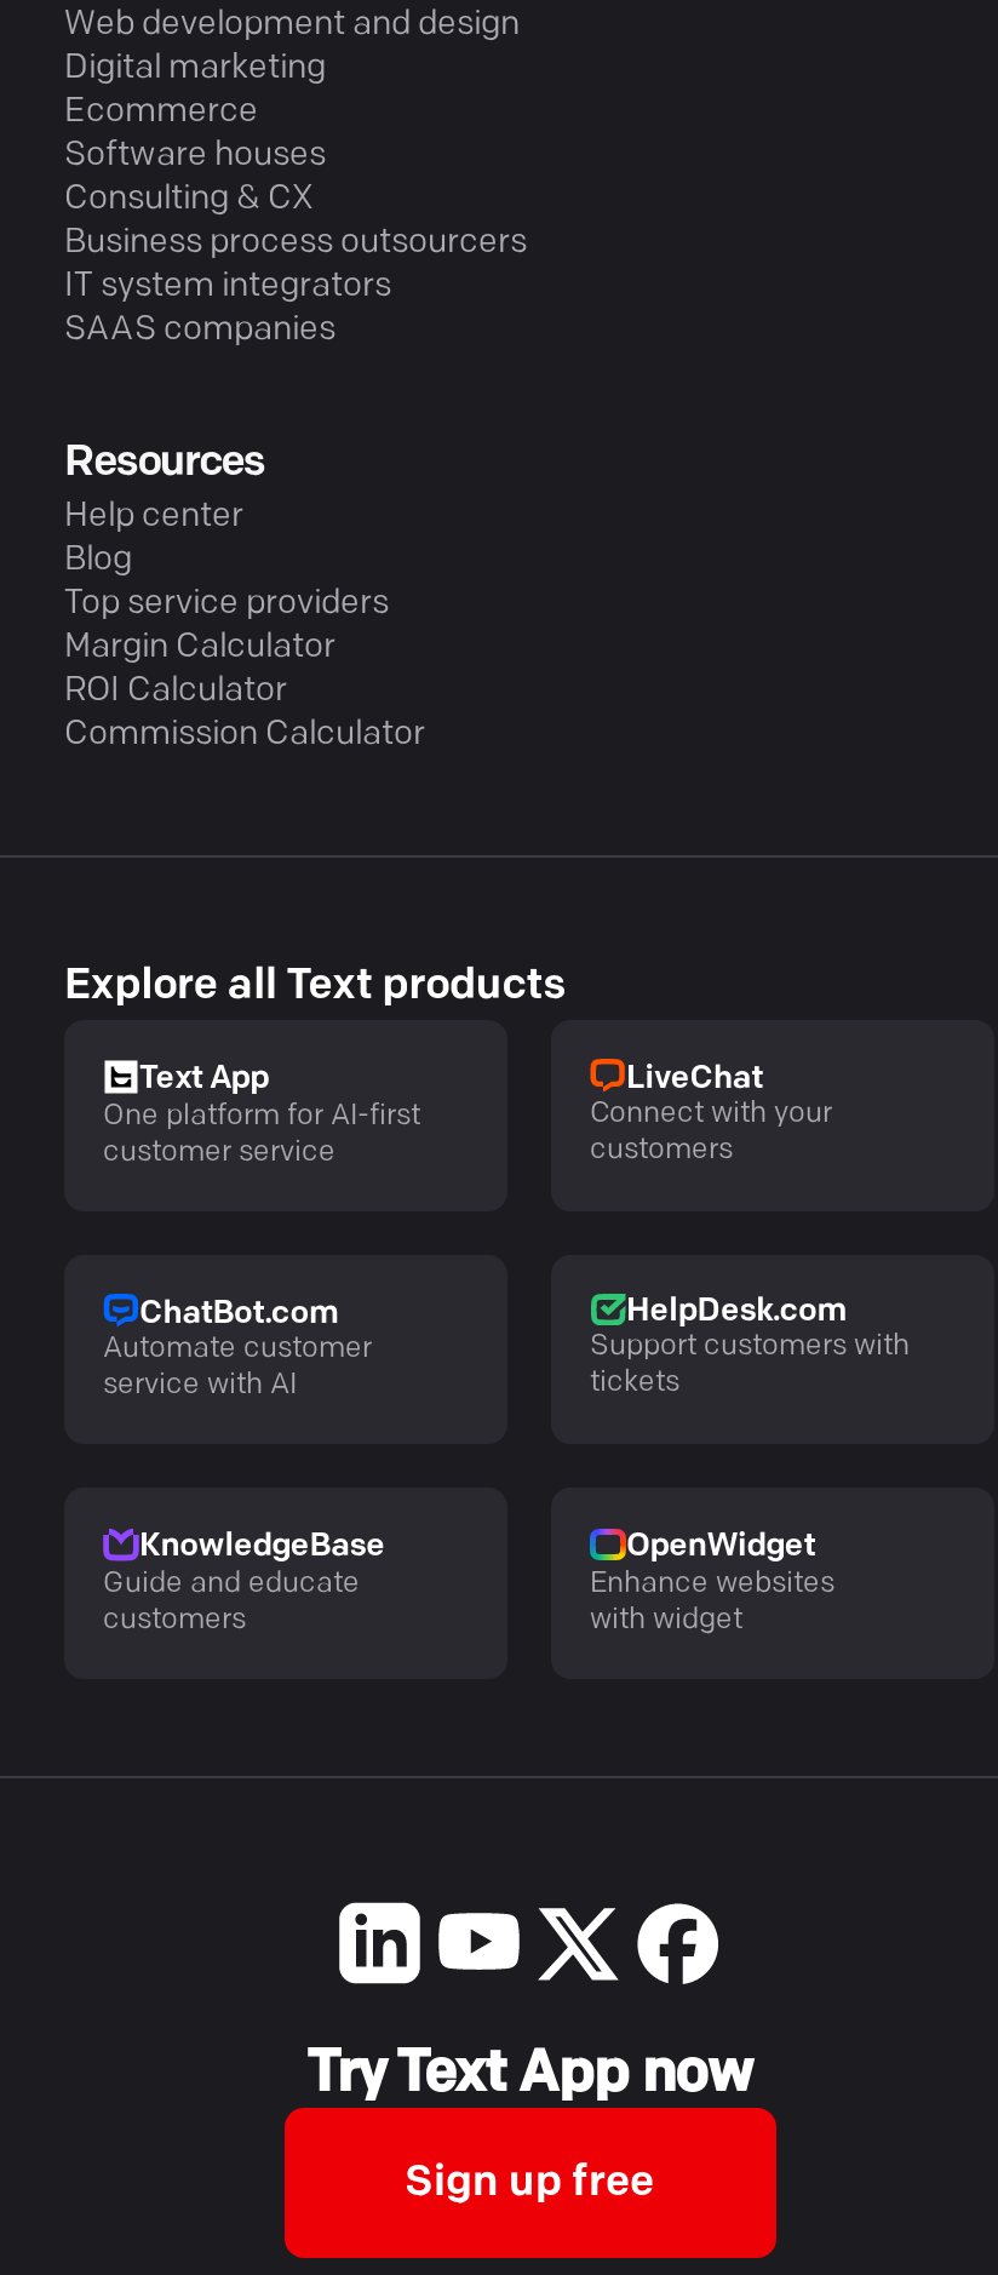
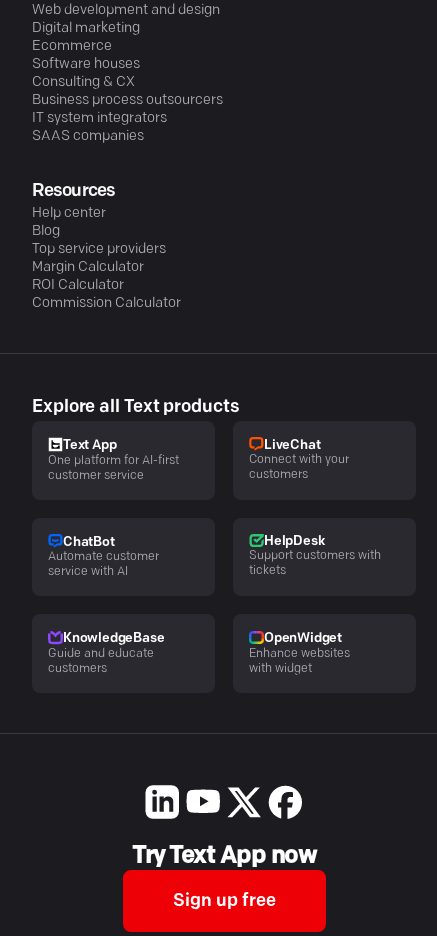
[139,1298,337,1329] ChatBot.com -> [63,536,115,549] ChatBot
[626,1296,846,1327] HelpDesk.com -> [264,535,324,548] HelpDesk

